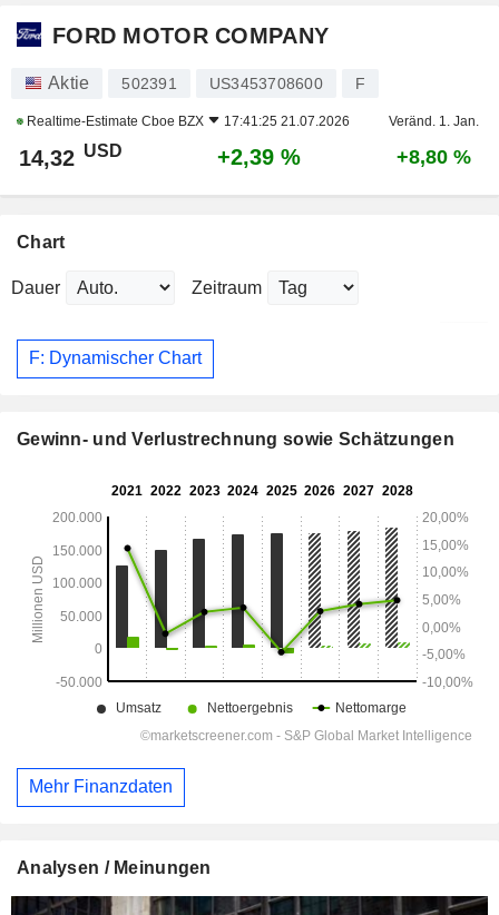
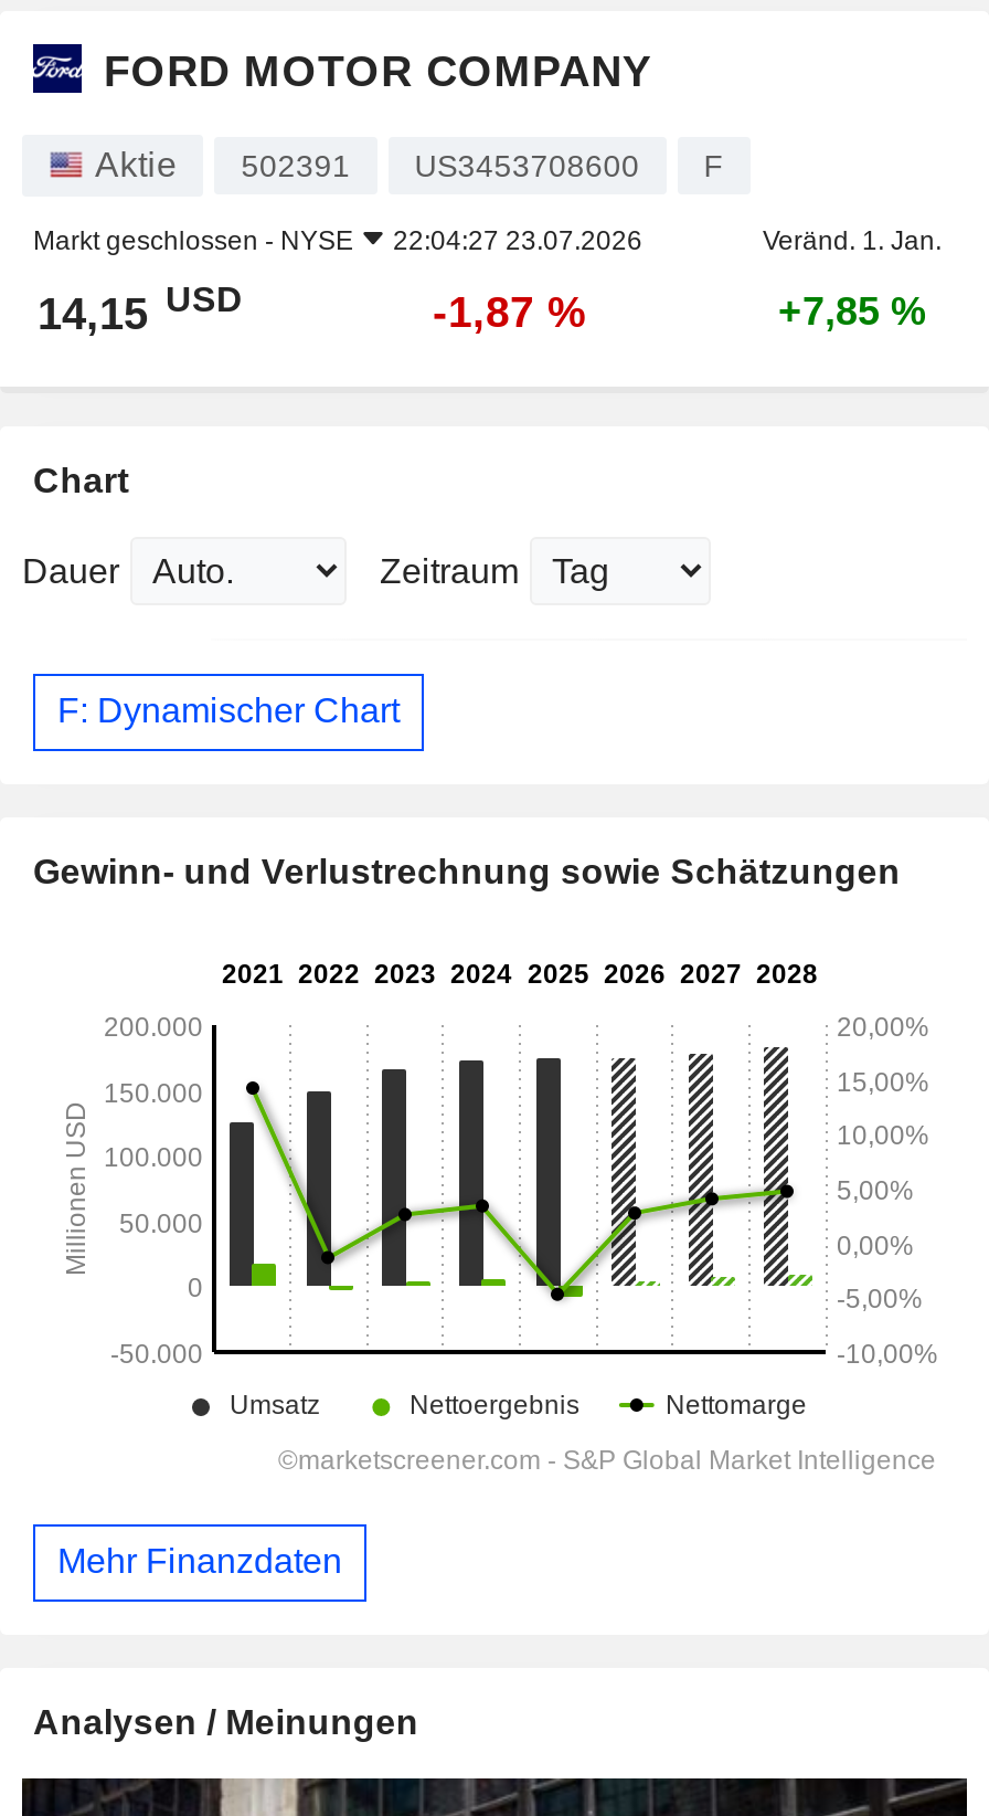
[23,113,350,129] Realtime-Estimate Cboe BZX | 17:41:25 21.07.2026 -> [33,224,642,255] Markt geschlossen - NYSE | 22:04:27 23.07.2026
[19,141,123,170] 14,32 USD -> [38,281,243,337] 14,15 USD
[217,144,301,169] +2,39 % -> [433,286,587,335] -1,87 %
[396,145,471,168] +8,80 % -> [778,289,926,333] +7,85 %

